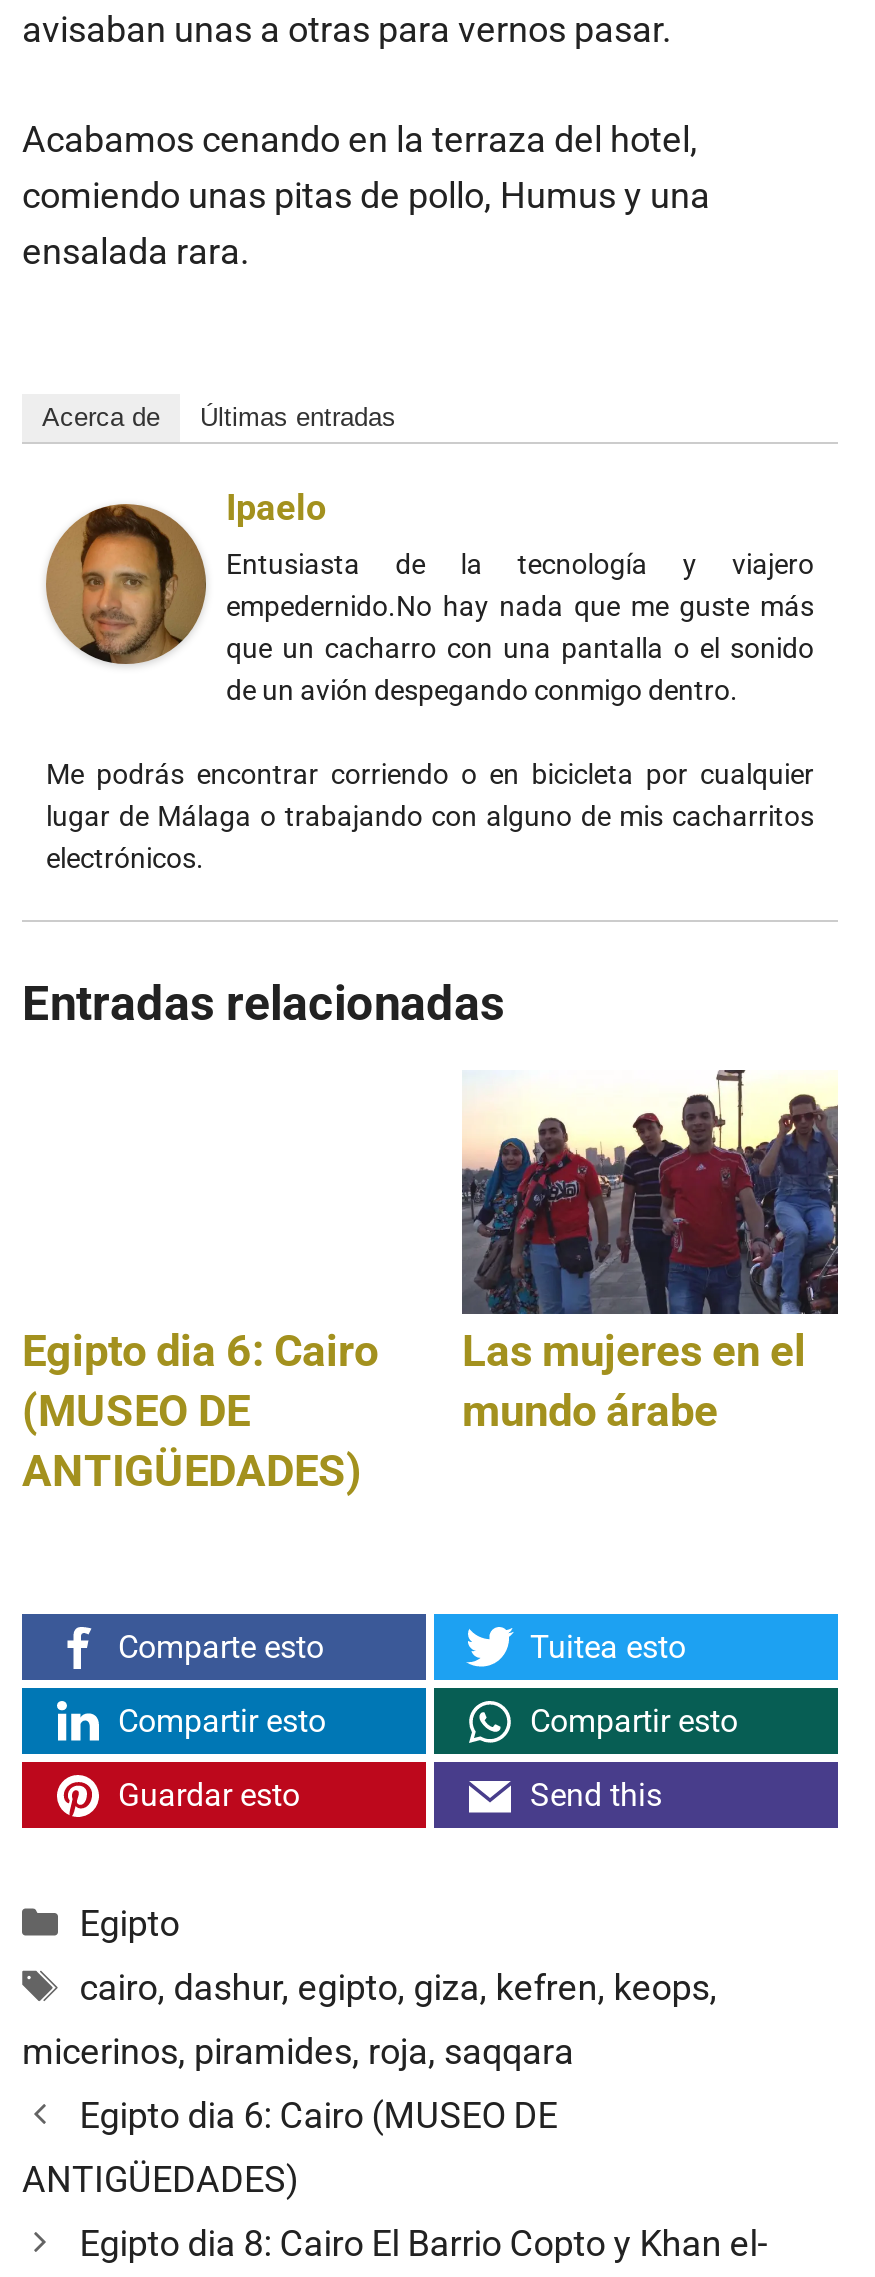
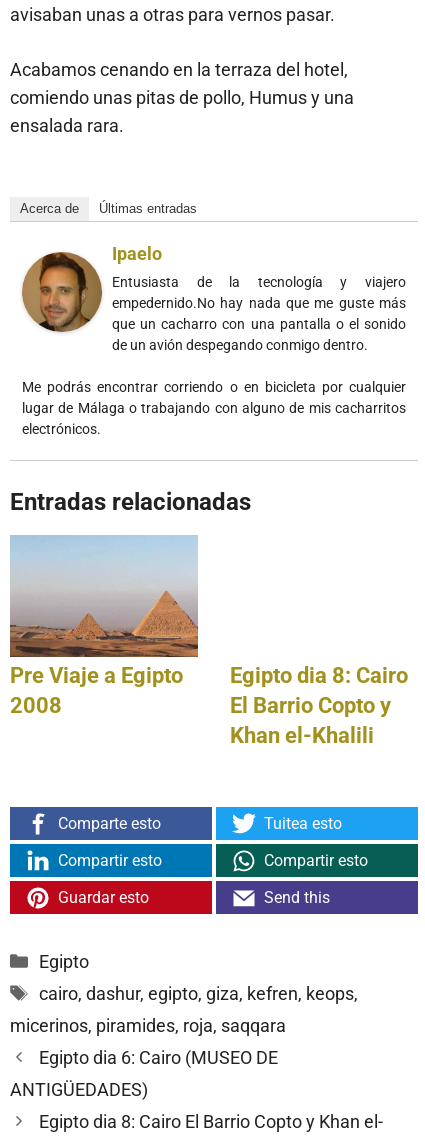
none -> [9,535,199,656] [image]
[460,1068,840,1312] [image] -> none
[22,1326,378,1496] Egipto dia 6: Cairo | (MUSEO DE | ANTIGÜEDADES) -> [10,663,183,718] Pre Viaje a Egipto | 2008
[462,1326,806,1436] Las mujeres en el | mundo árabe -> [230,663,408,748] Egipto dia 8: Cairo | El Barrio Copto y | Khan el-Khalili

